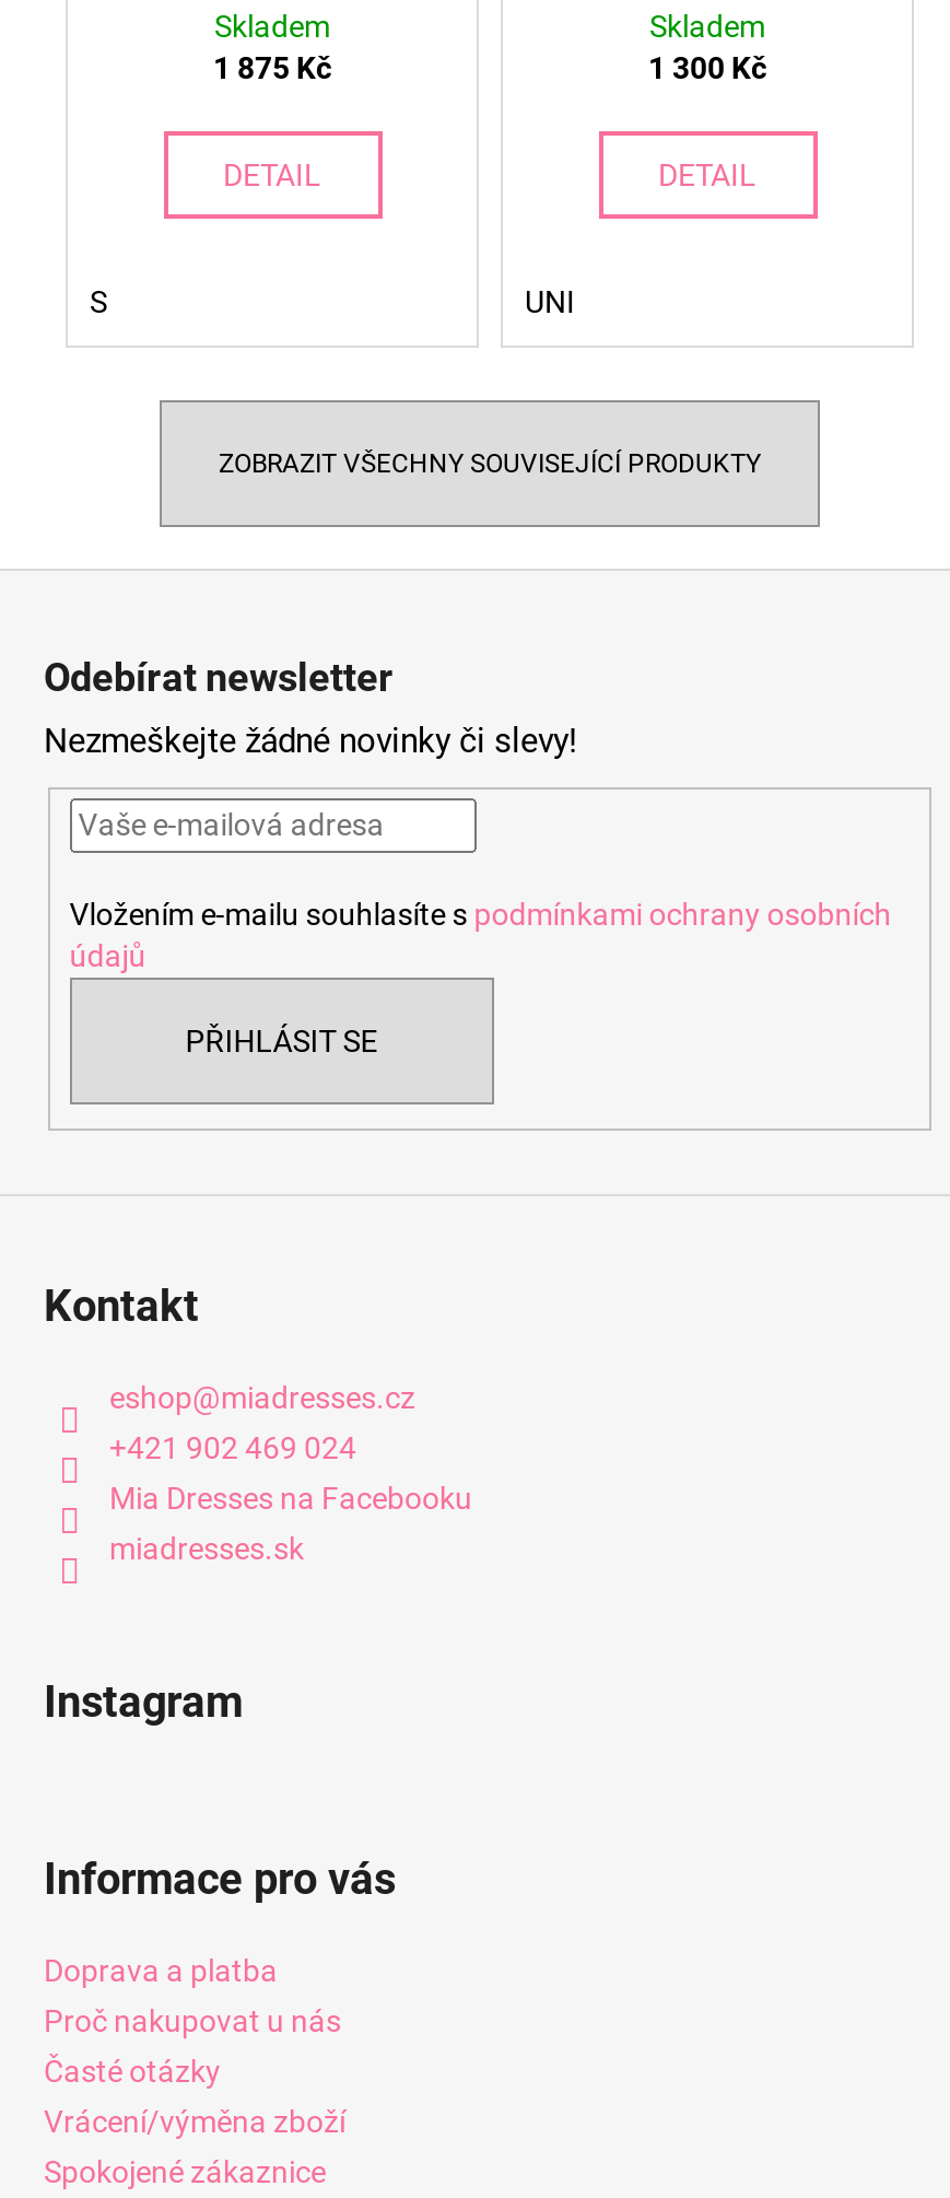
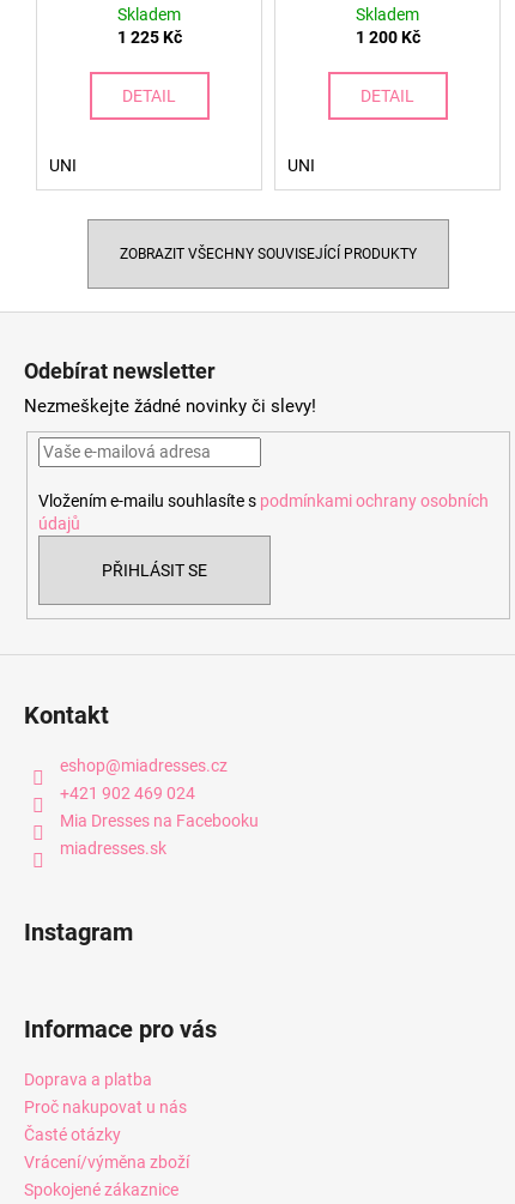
[213,49,331,84] 1 875 Kč -> [117,27,181,46] 1 225 Kč
[648,49,766,84] 1 300 Kč -> [355,27,420,46] 1 200 Kč
[90,283,107,318] S -> [49,155,77,174] UNI

